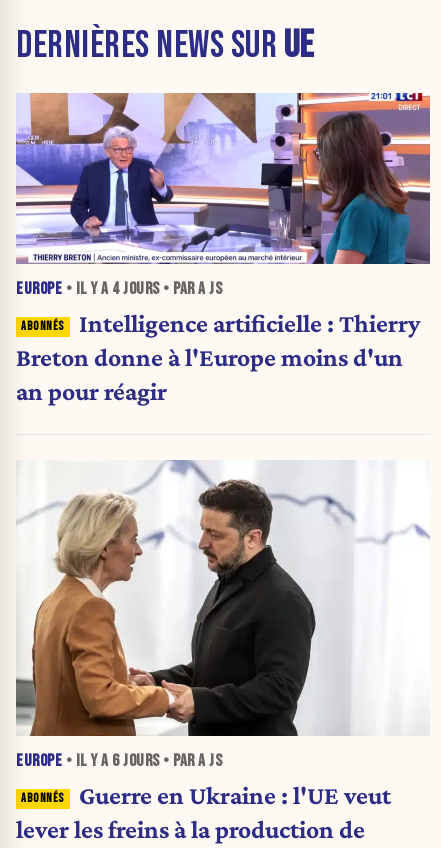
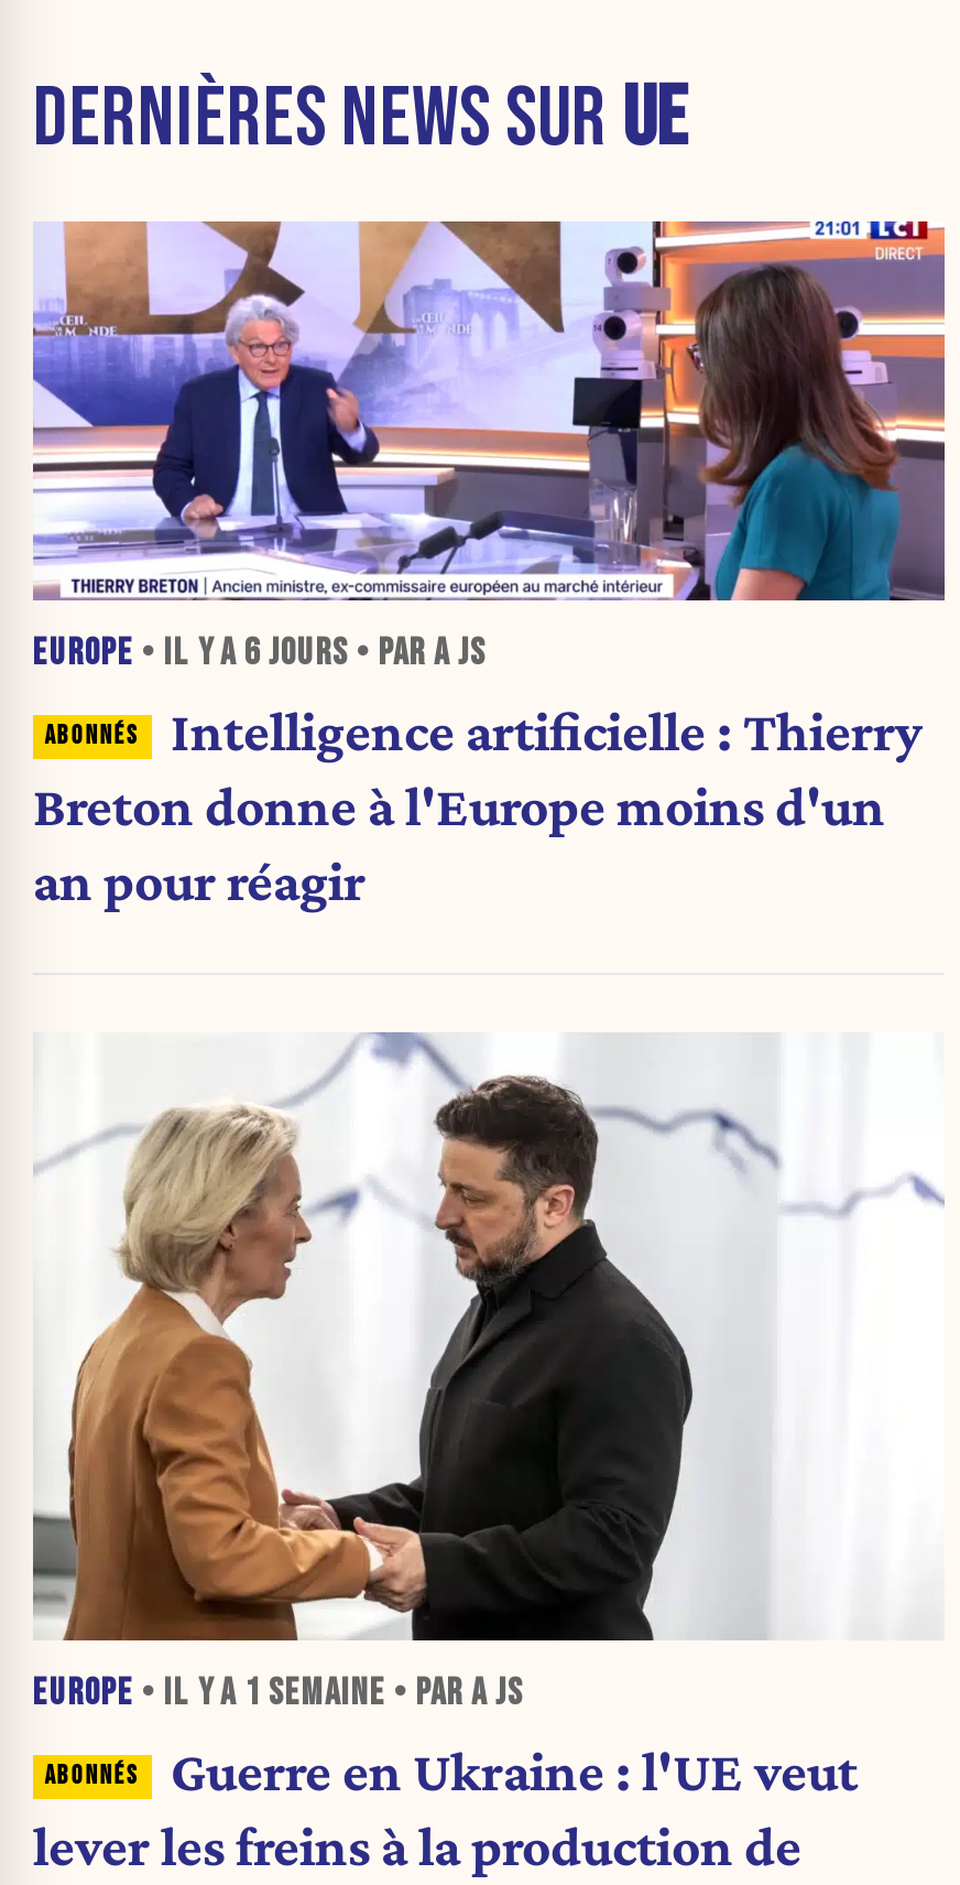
[16,279,222,299] EUROPE • IL Y A 4 JOURS • PAR A JS -> none
none -> [33,1672,524,1716] EUROPE • IL Y A 1 SEMAINE • PAR A JS
moved [16,751,222,771] -> [33,631,487,676]: EUROPE • IL Y A 6 JOURS • PAR A JS

